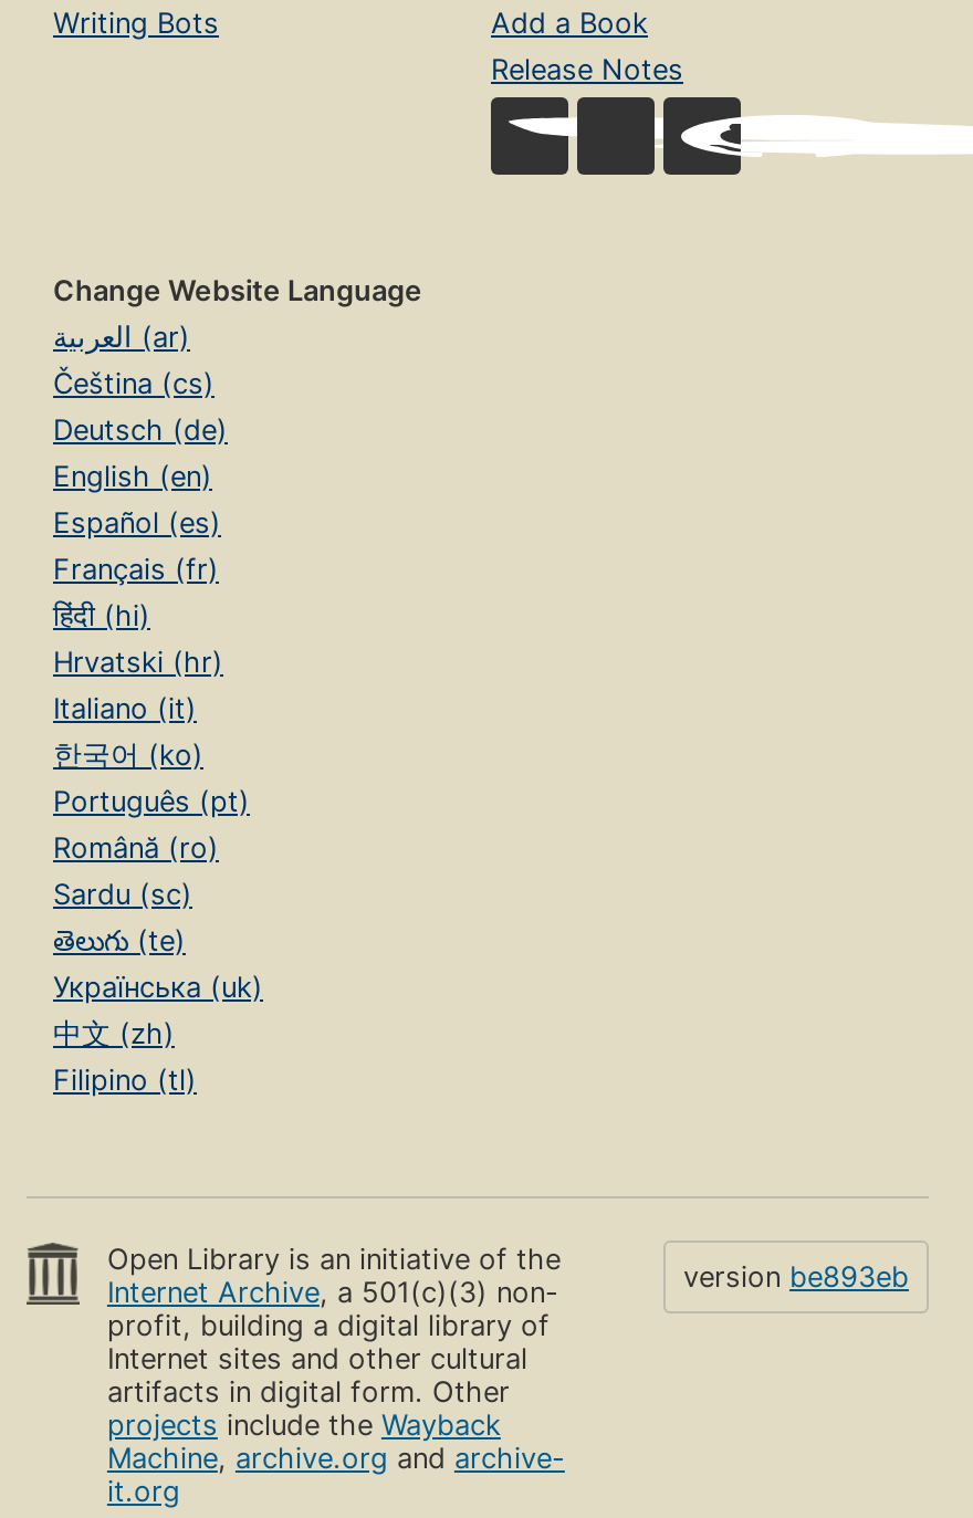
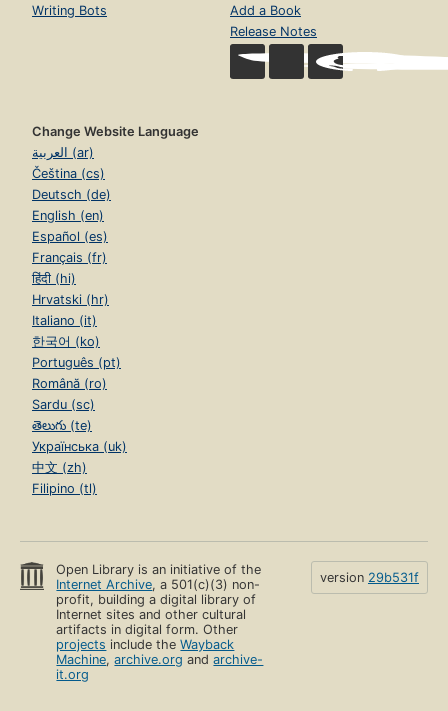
[683,1261,909,1294] version be893eb -> [320,570,419,585] version 29b531f

